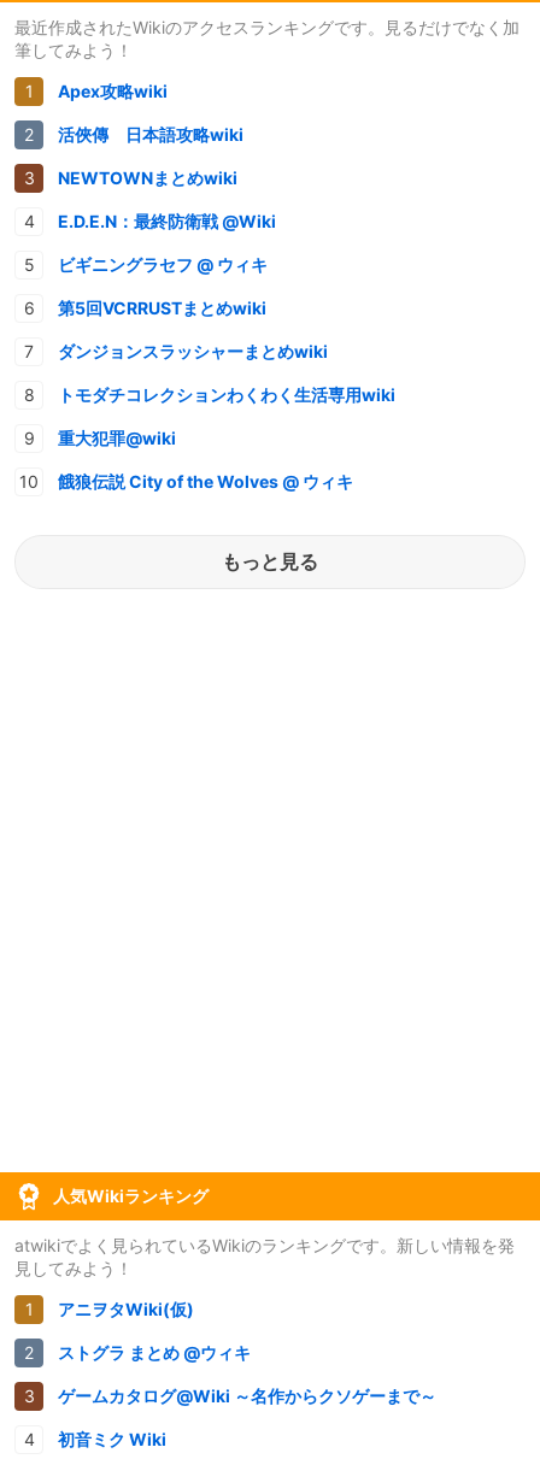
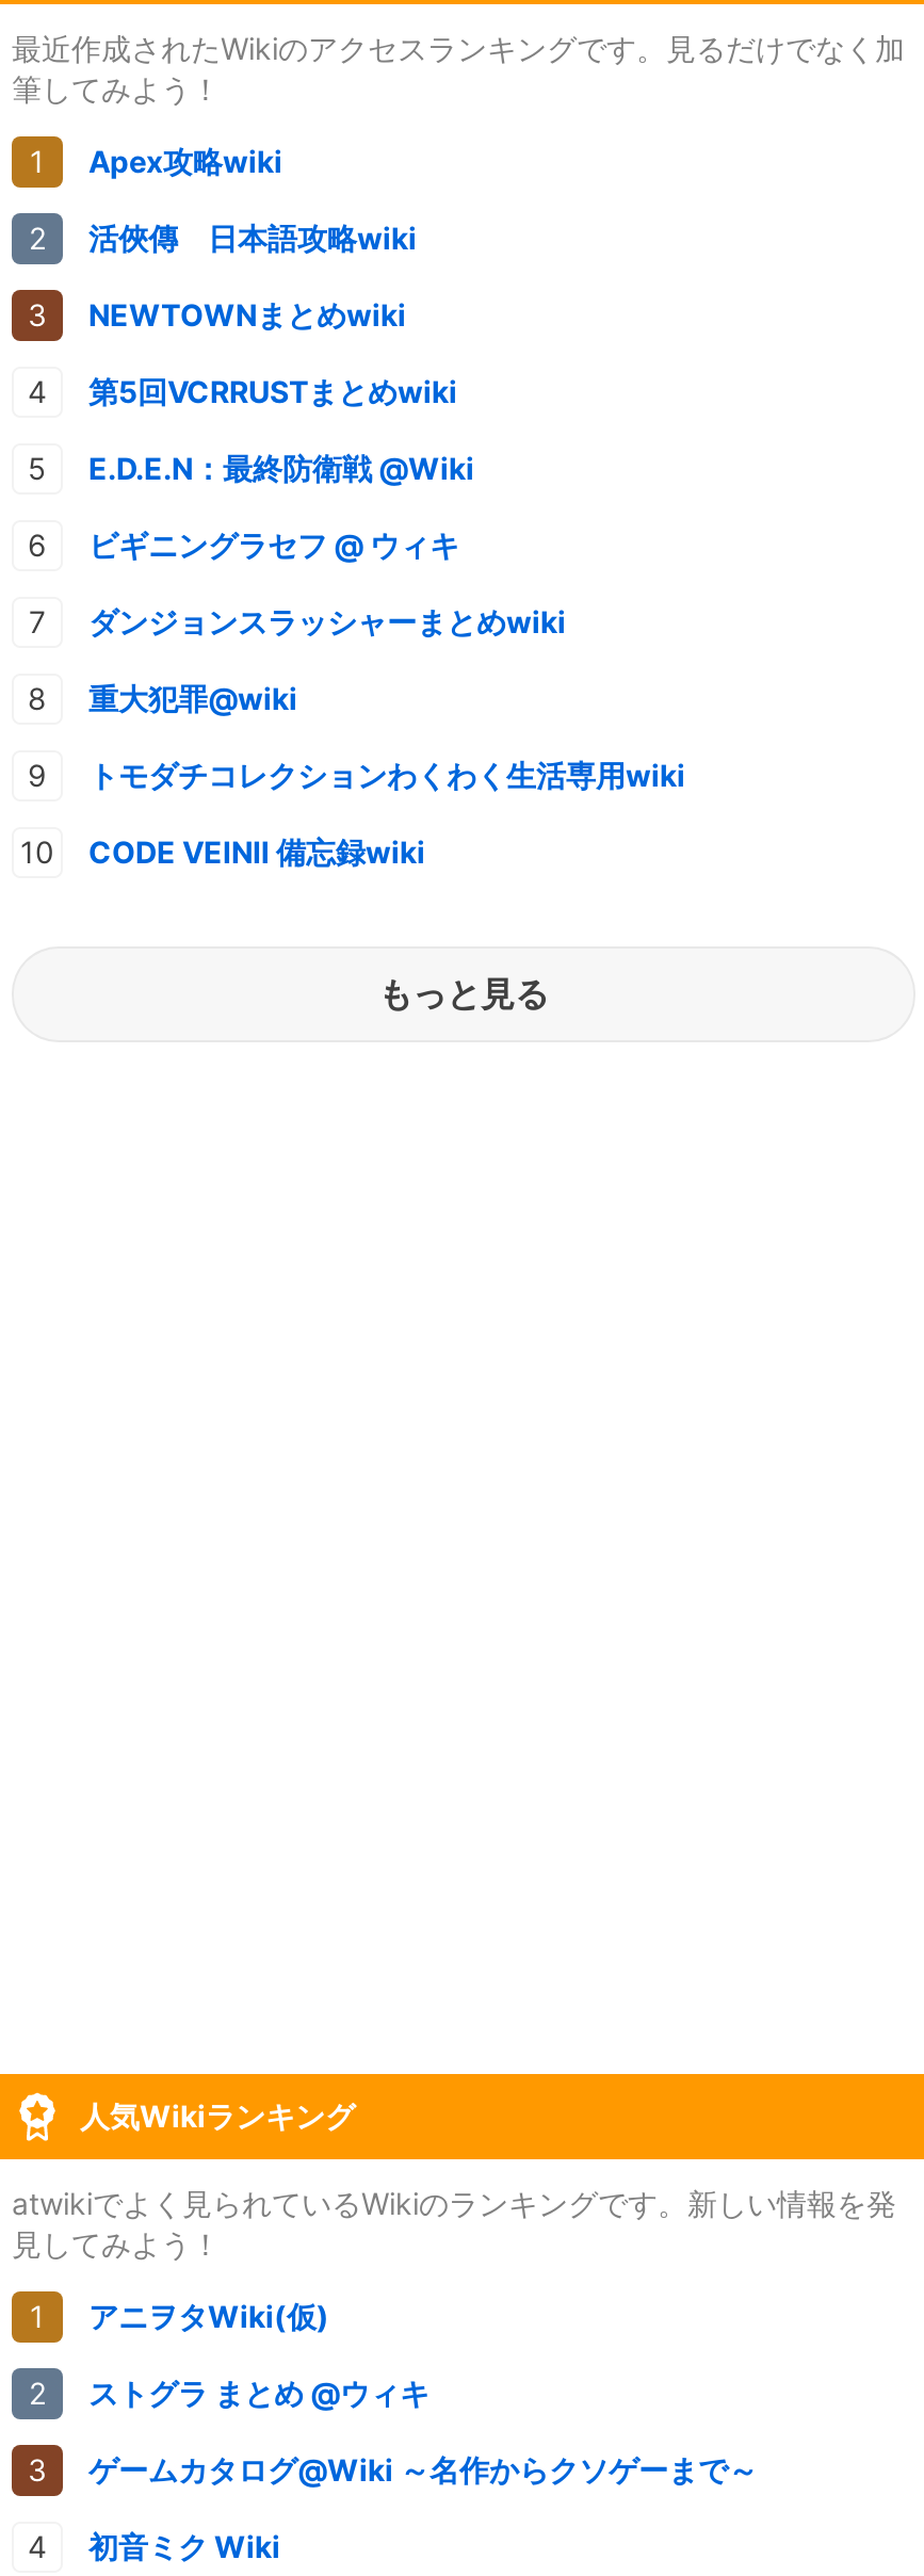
moved [58,210,276,274] -> [88,449,474,562]: E.D.E.N：最終防衛戦 @Wiki | ビギニングラセフ @ ウィキ
moved [58,297,266,318] -> [88,372,457,408]: 第5回VCRRUSTまとめwiki
moved [58,384,395,404] -> [88,756,685,792]: トモダチコレクションわくわく生活専用wiki
moved [58,427,176,448] -> [88,679,297,715]: 重大犯罪@wiki
[58,471,353,491] 餓狼伝説 City of the Wolves @ ウィキ -> [88,833,425,869] CODE VEINⅡ 備忘録wiki

